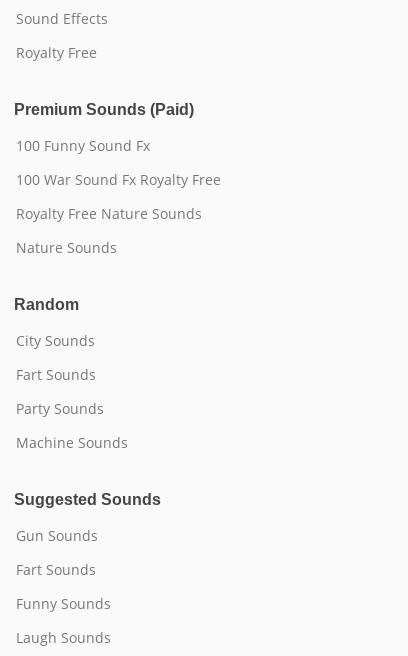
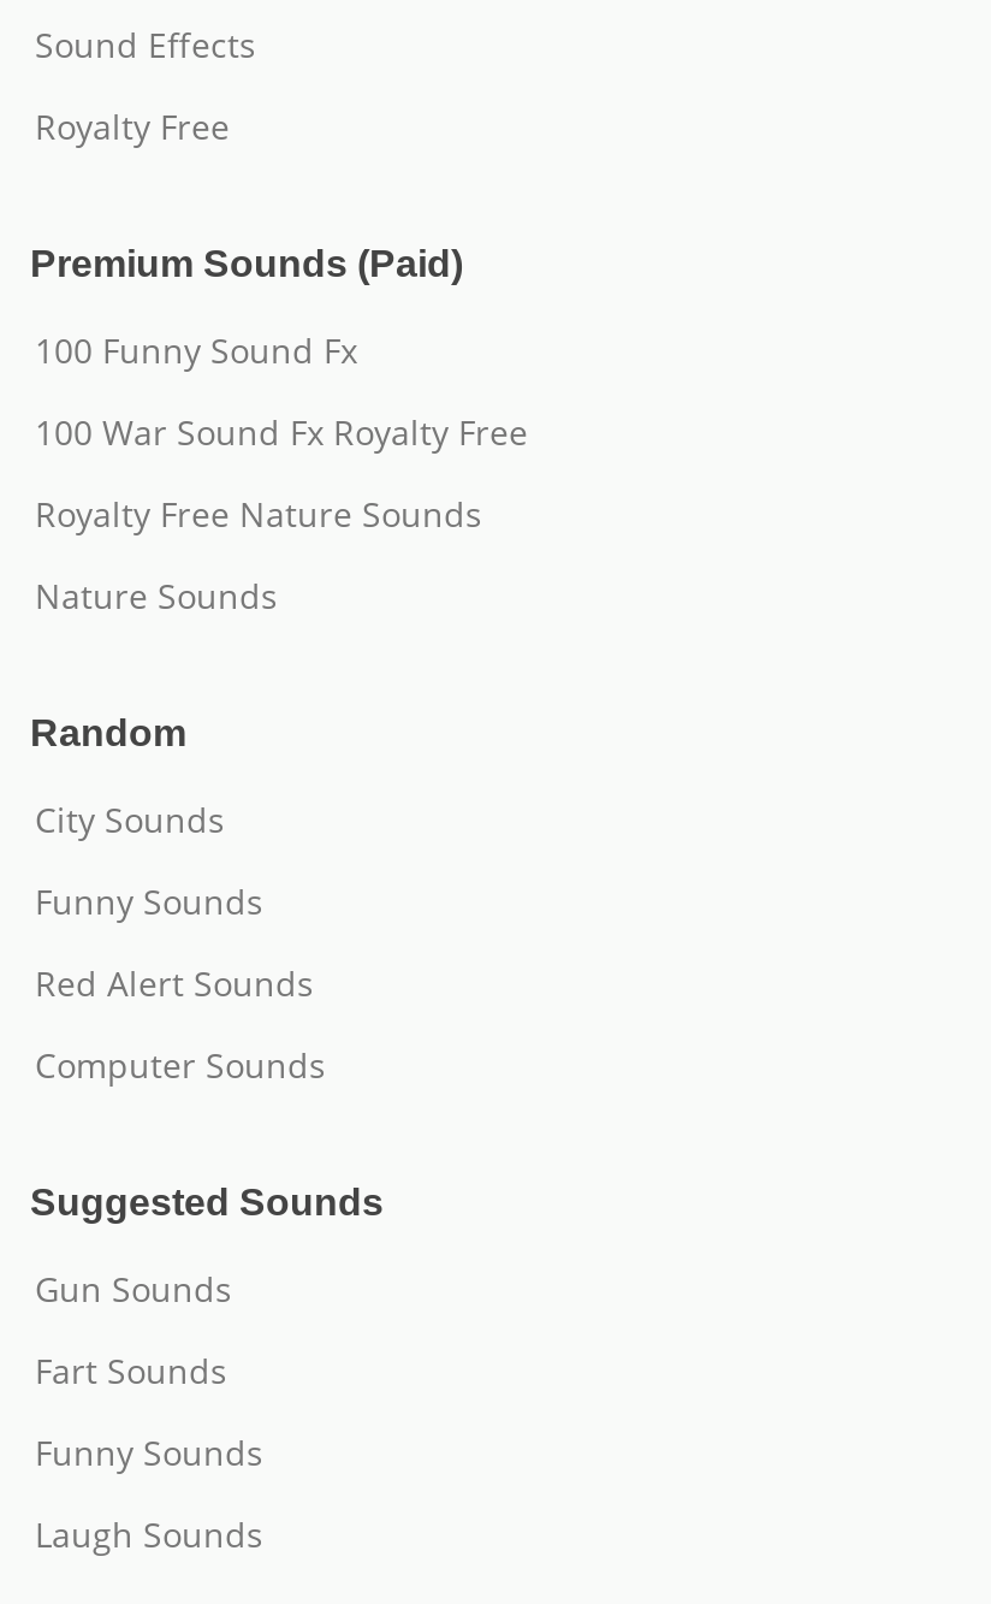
[16,365,96,384] Fart Sounds -> [35,878,263,924] Funny Sounds
[16,399,104,418] Party Sounds -> [35,960,314,1006] Red Alert Sounds
[16,433,128,452] Machine Sounds -> [35,1042,326,1088] Computer Sounds

